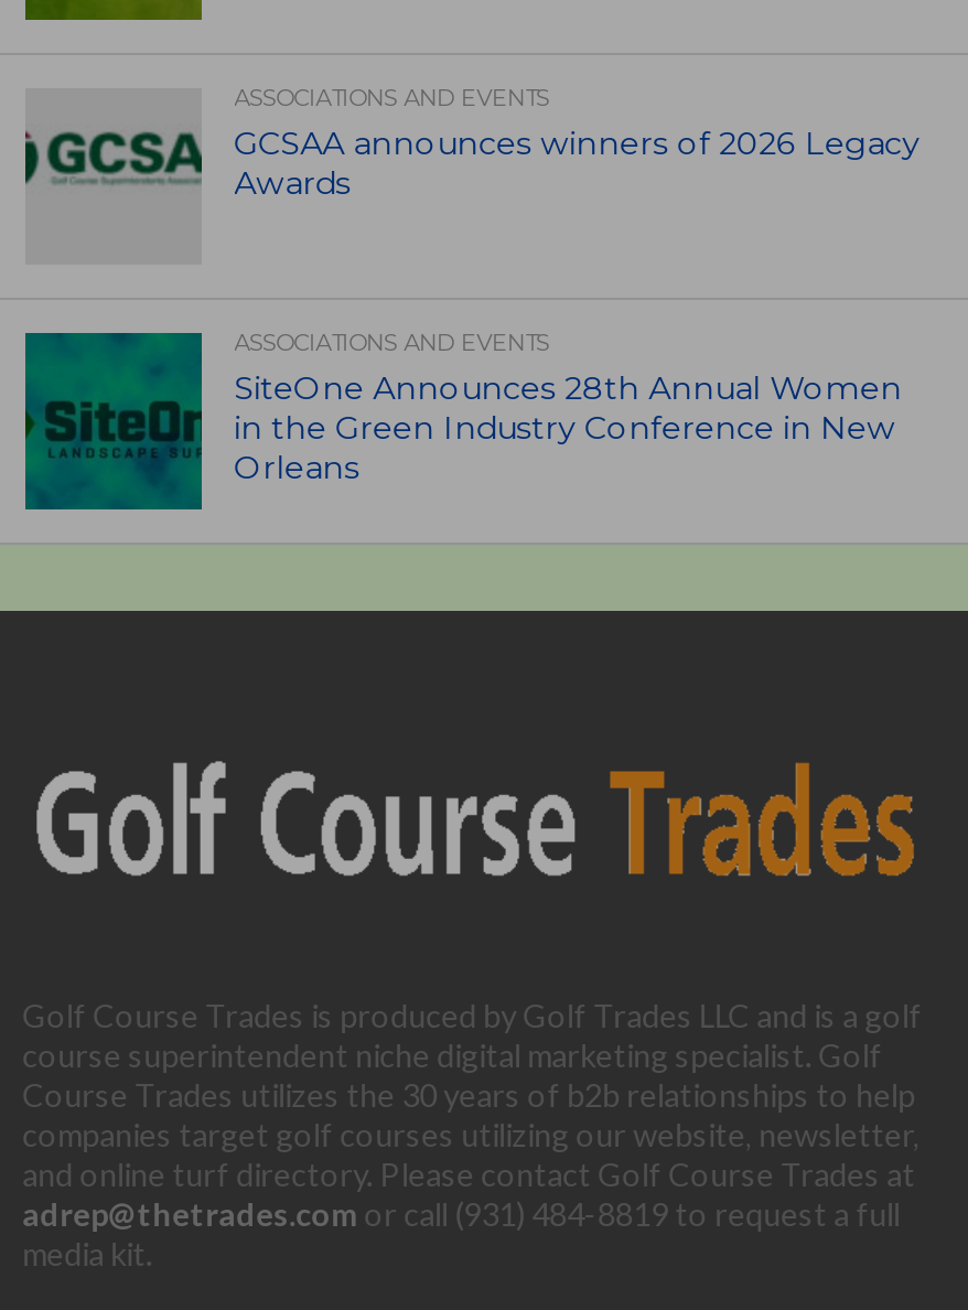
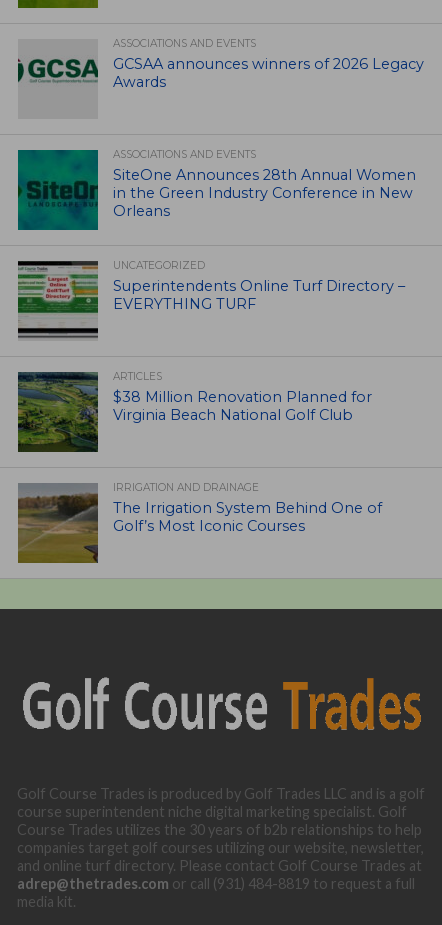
none -> [17,248,405,342] [image] | UNCATEGORIZED | Superintendents Online Turf Directory – | EVERYTHING TURF
none -> [17,370,372,453] [image] | ARTICLES | $38 Million Renovation Planned for | Virginia Beach National Golf Club
none -> [17,481,382,564] [image] | IRRIGATION AND DRAINAGE | The Irrigation System Behind One of | Golf’s Most Iconic Courses

